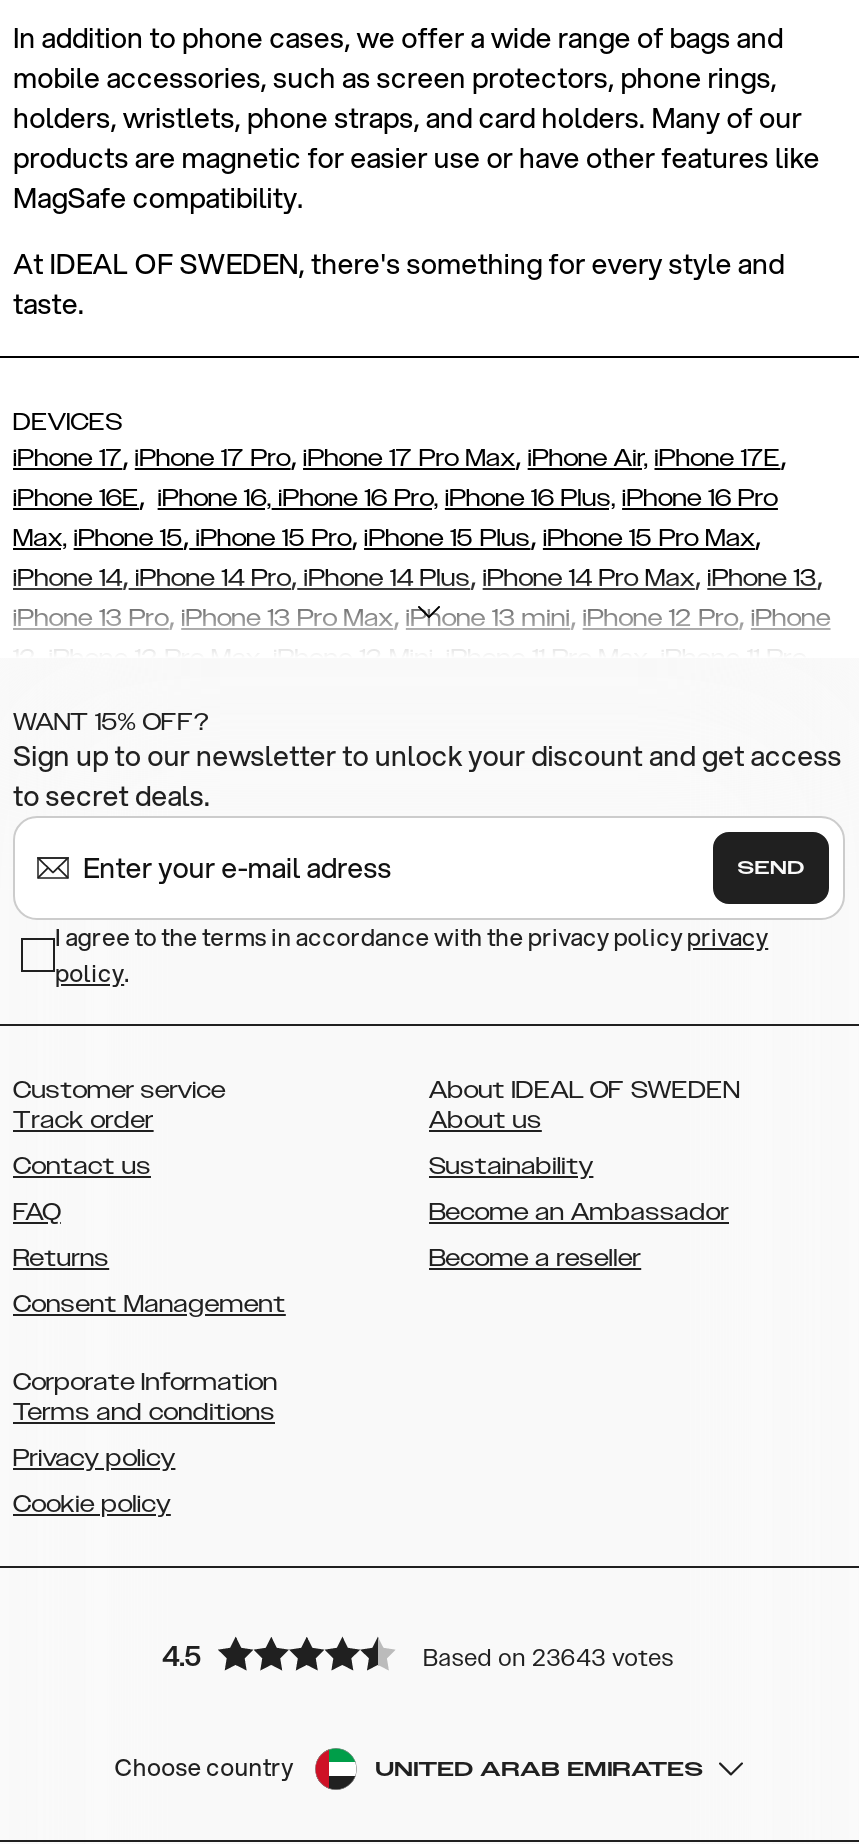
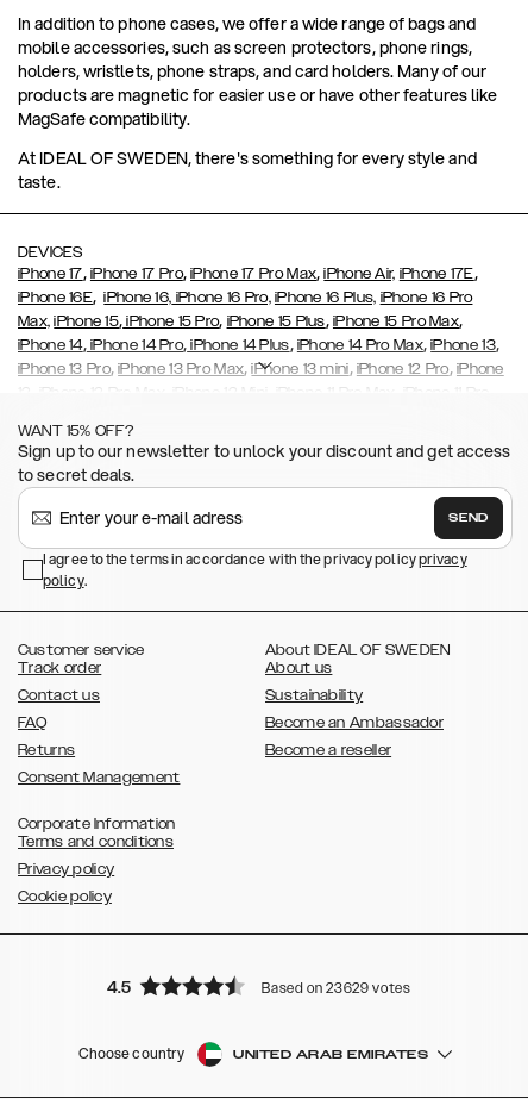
[423,1643,674,1670] Based on 23643 votes -> [262,979,410,996] Based on 23629 votes

